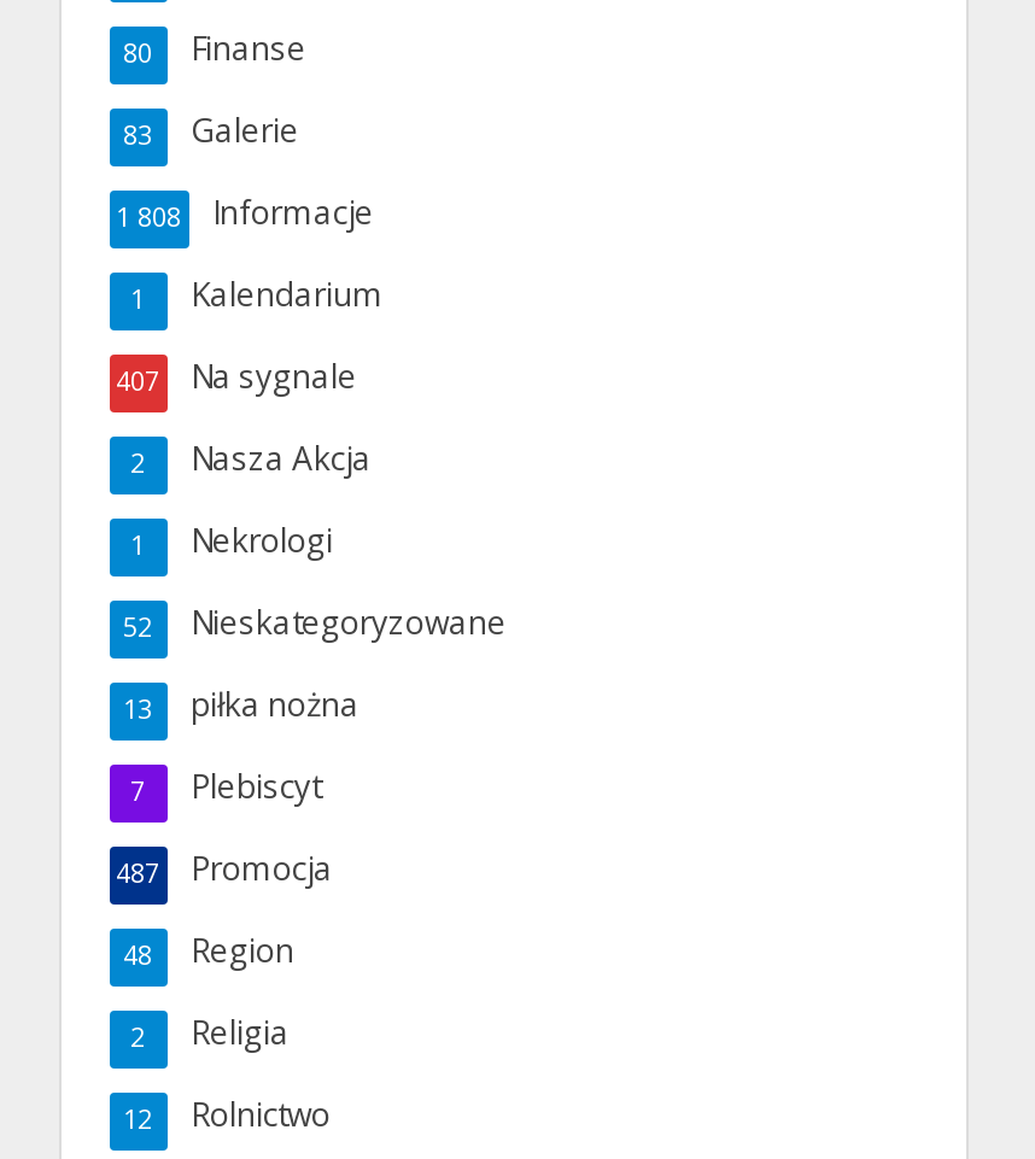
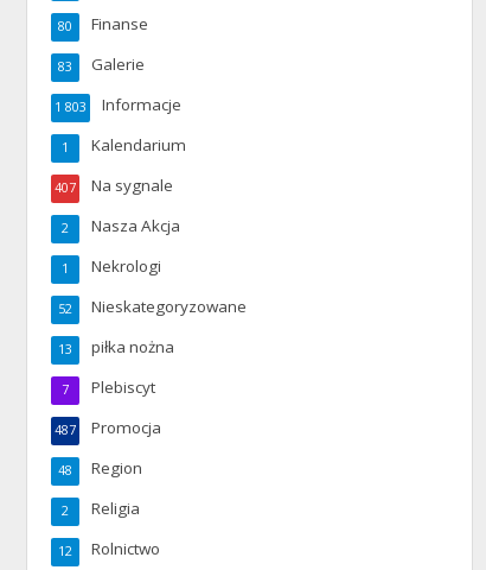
[116,190,374,234] 1 808 Informacje -> [54,94,181,115] 1 803 Informacje

